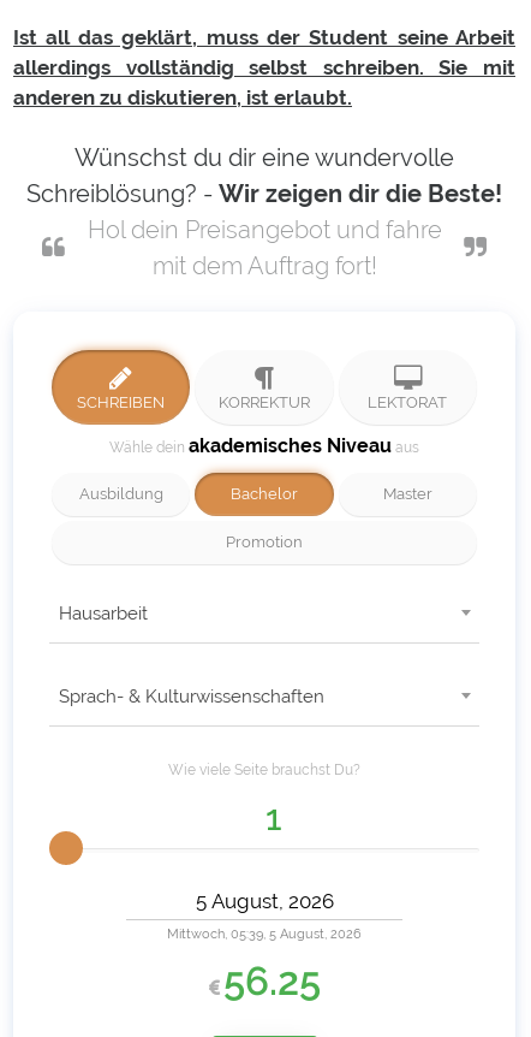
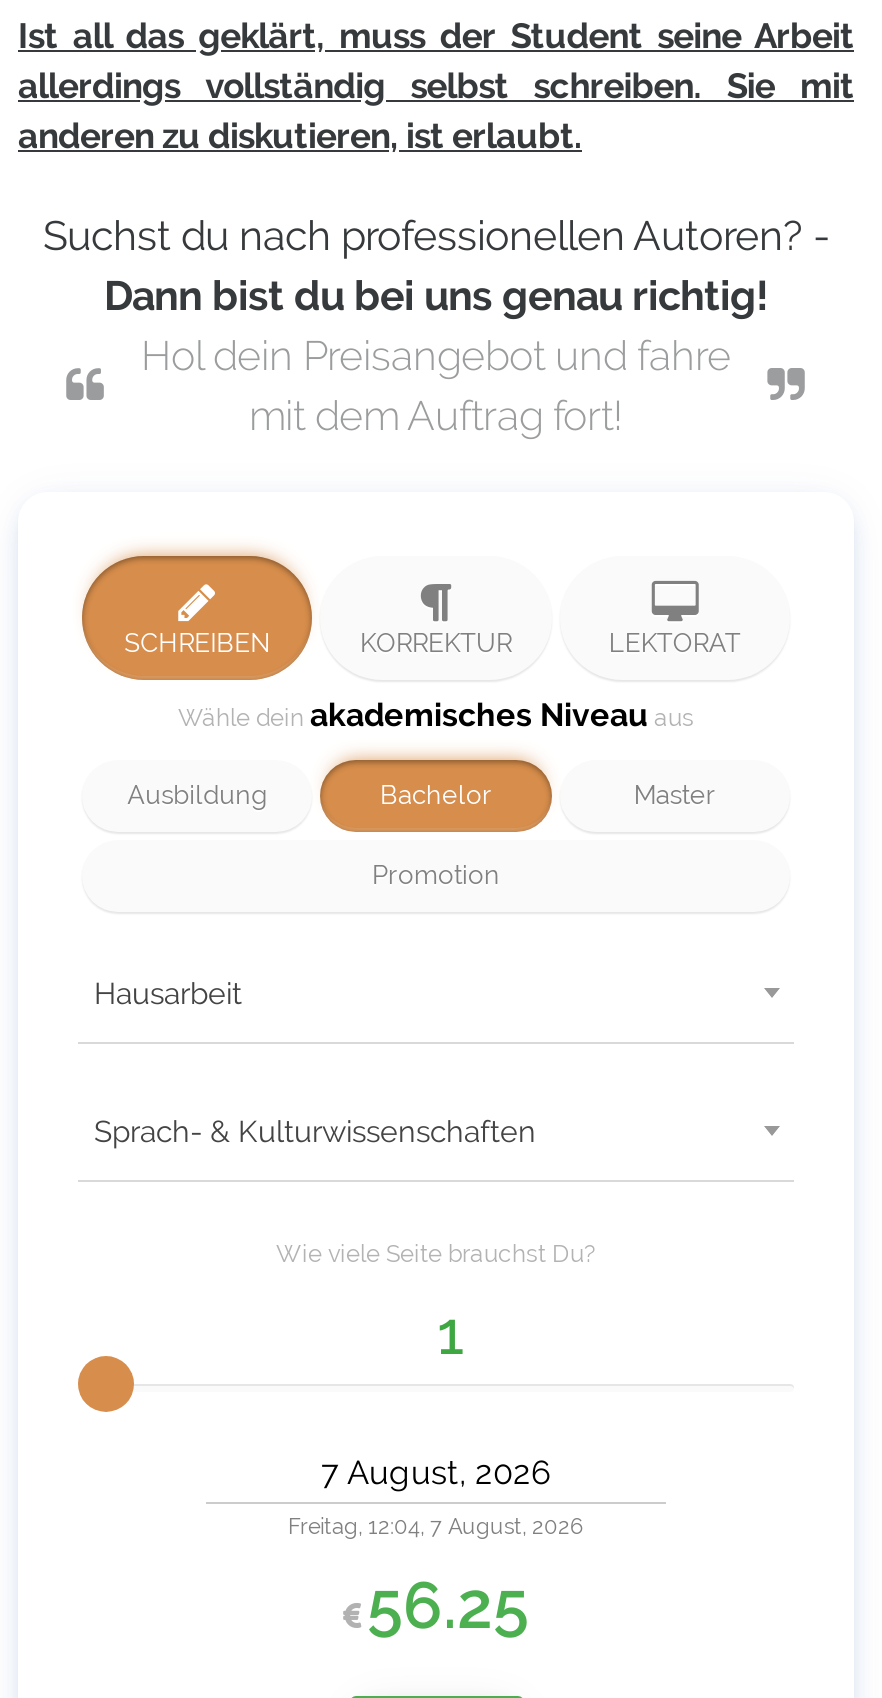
[26,144,502,209] Wünschst du dir eine wundervolle | Schreiblösung? - Wir zeigen dir die Beste! -> [43,213,829,321] Suchst du nach professionellen Autoren? - | Dann bist du bei uns genau richtig!
[167,926,362,942] Mittwoch, 05:39, 5 August, 2026 -> [288,1514,584,1540] Freitag, 12:04, 7 August, 2026

